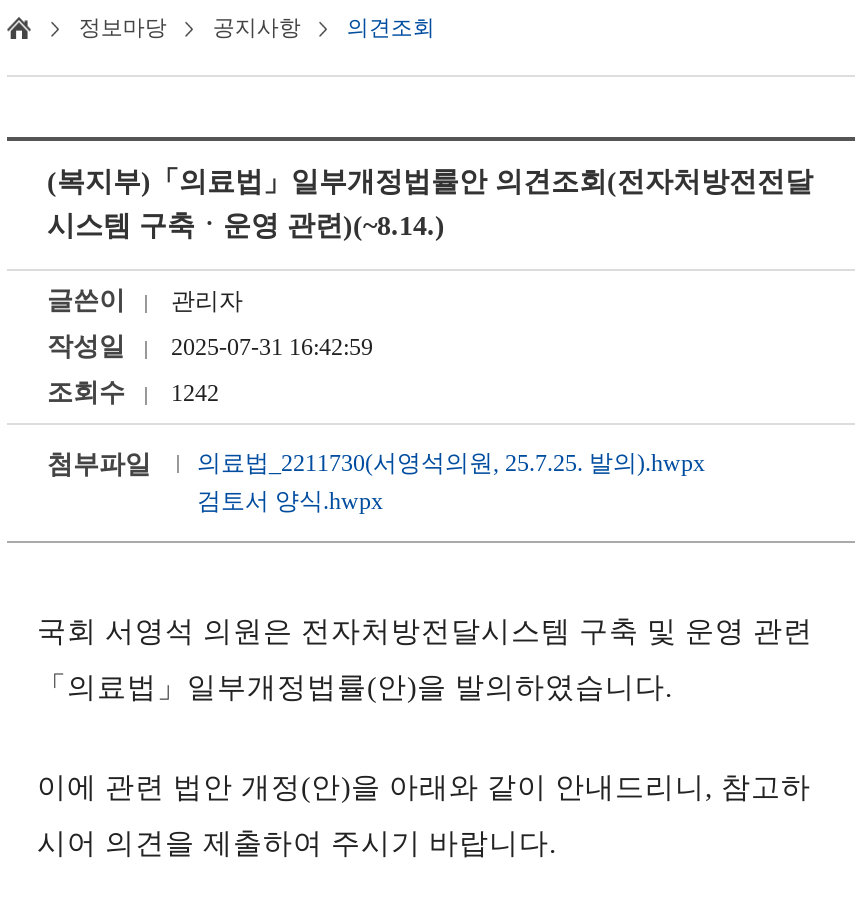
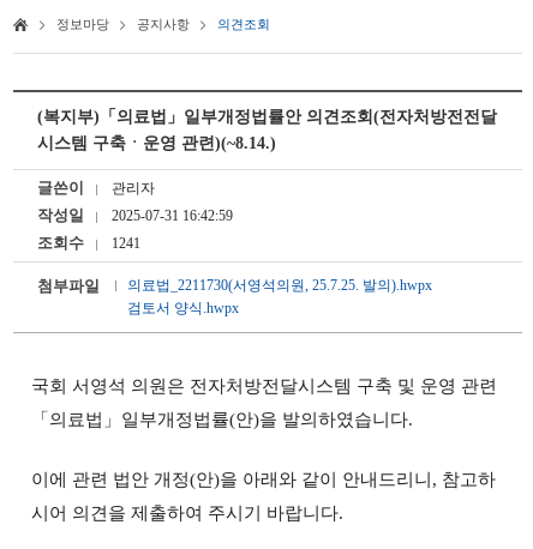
[47,377,219,407] 조회수 1242 -> [37,234,140,252] 조회수 1241

